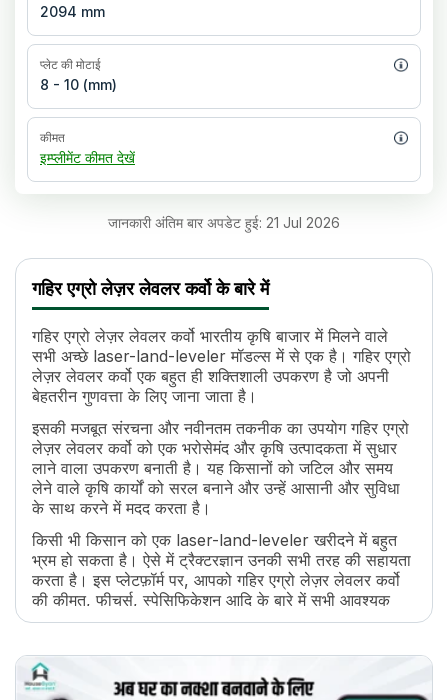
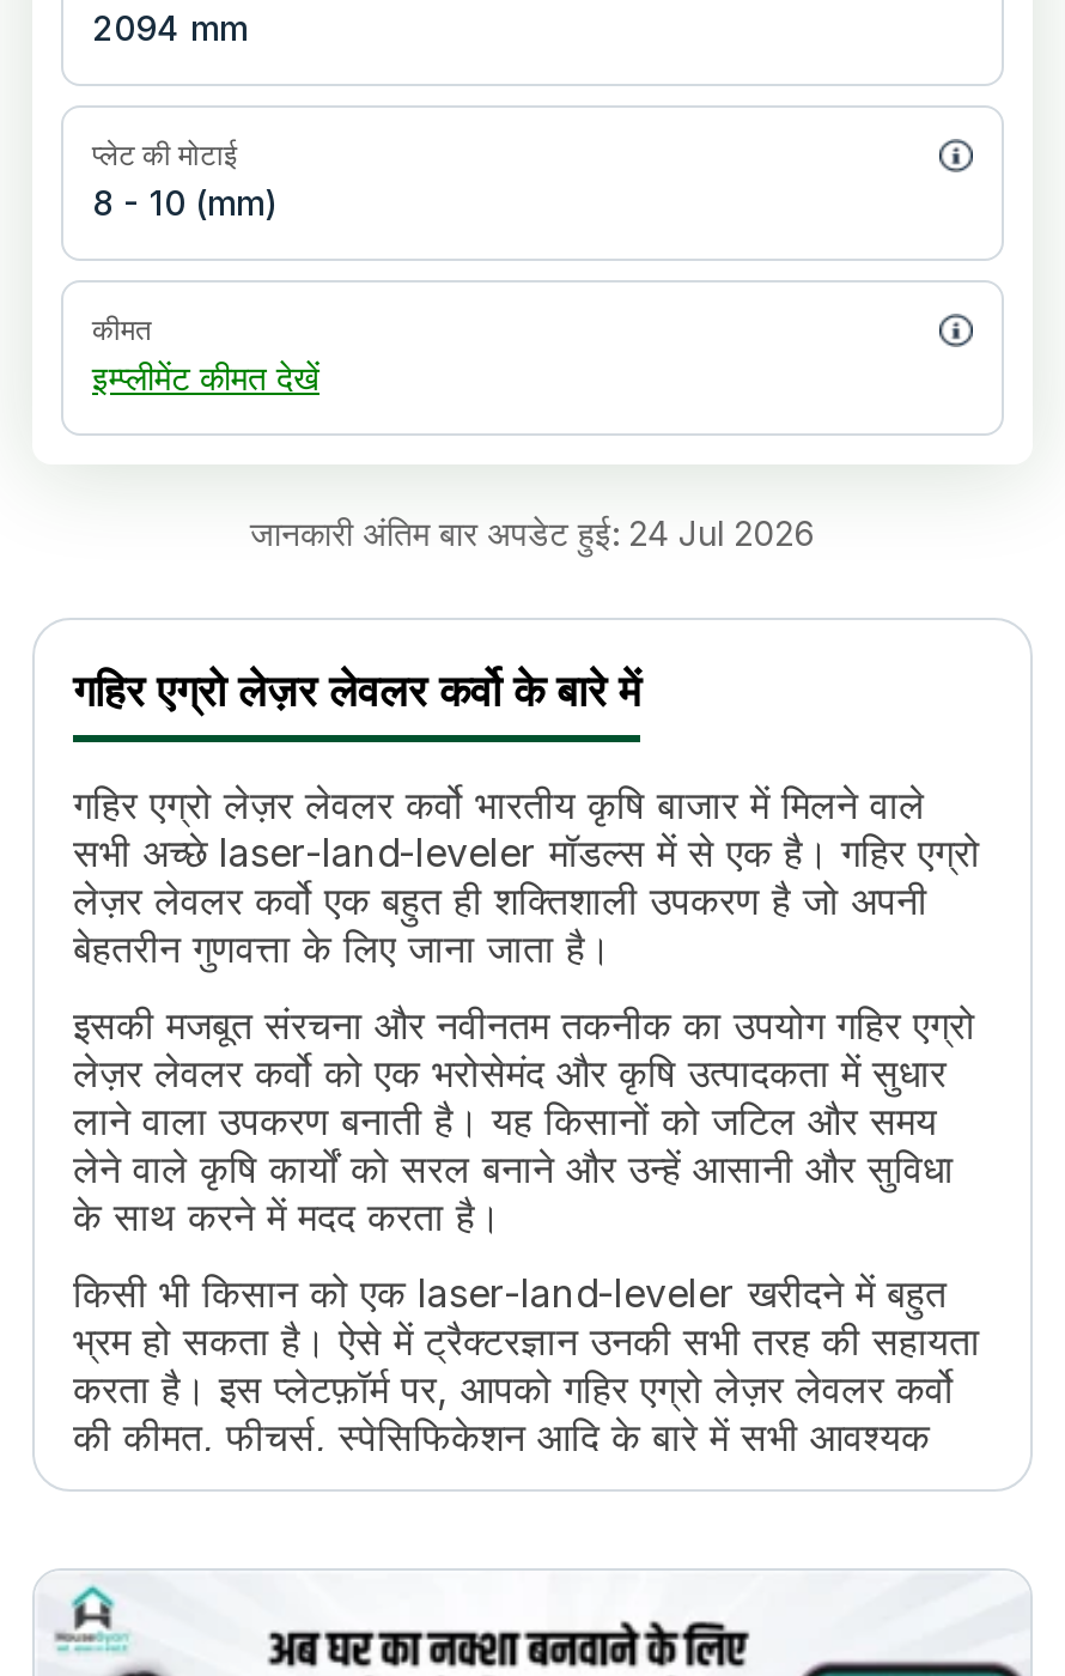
[108,214,340,231] जानकारी अंतिम बार अपडेट हुई: 21 Jul 2026 -> [250,512,815,553] जानकारी अंतिम बार अपडेट हुई: 24 Jul 2026

